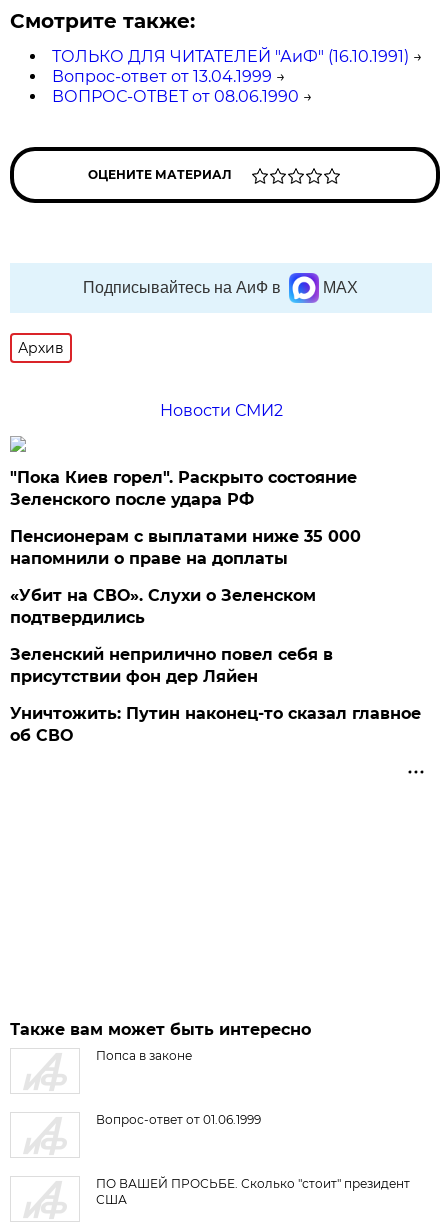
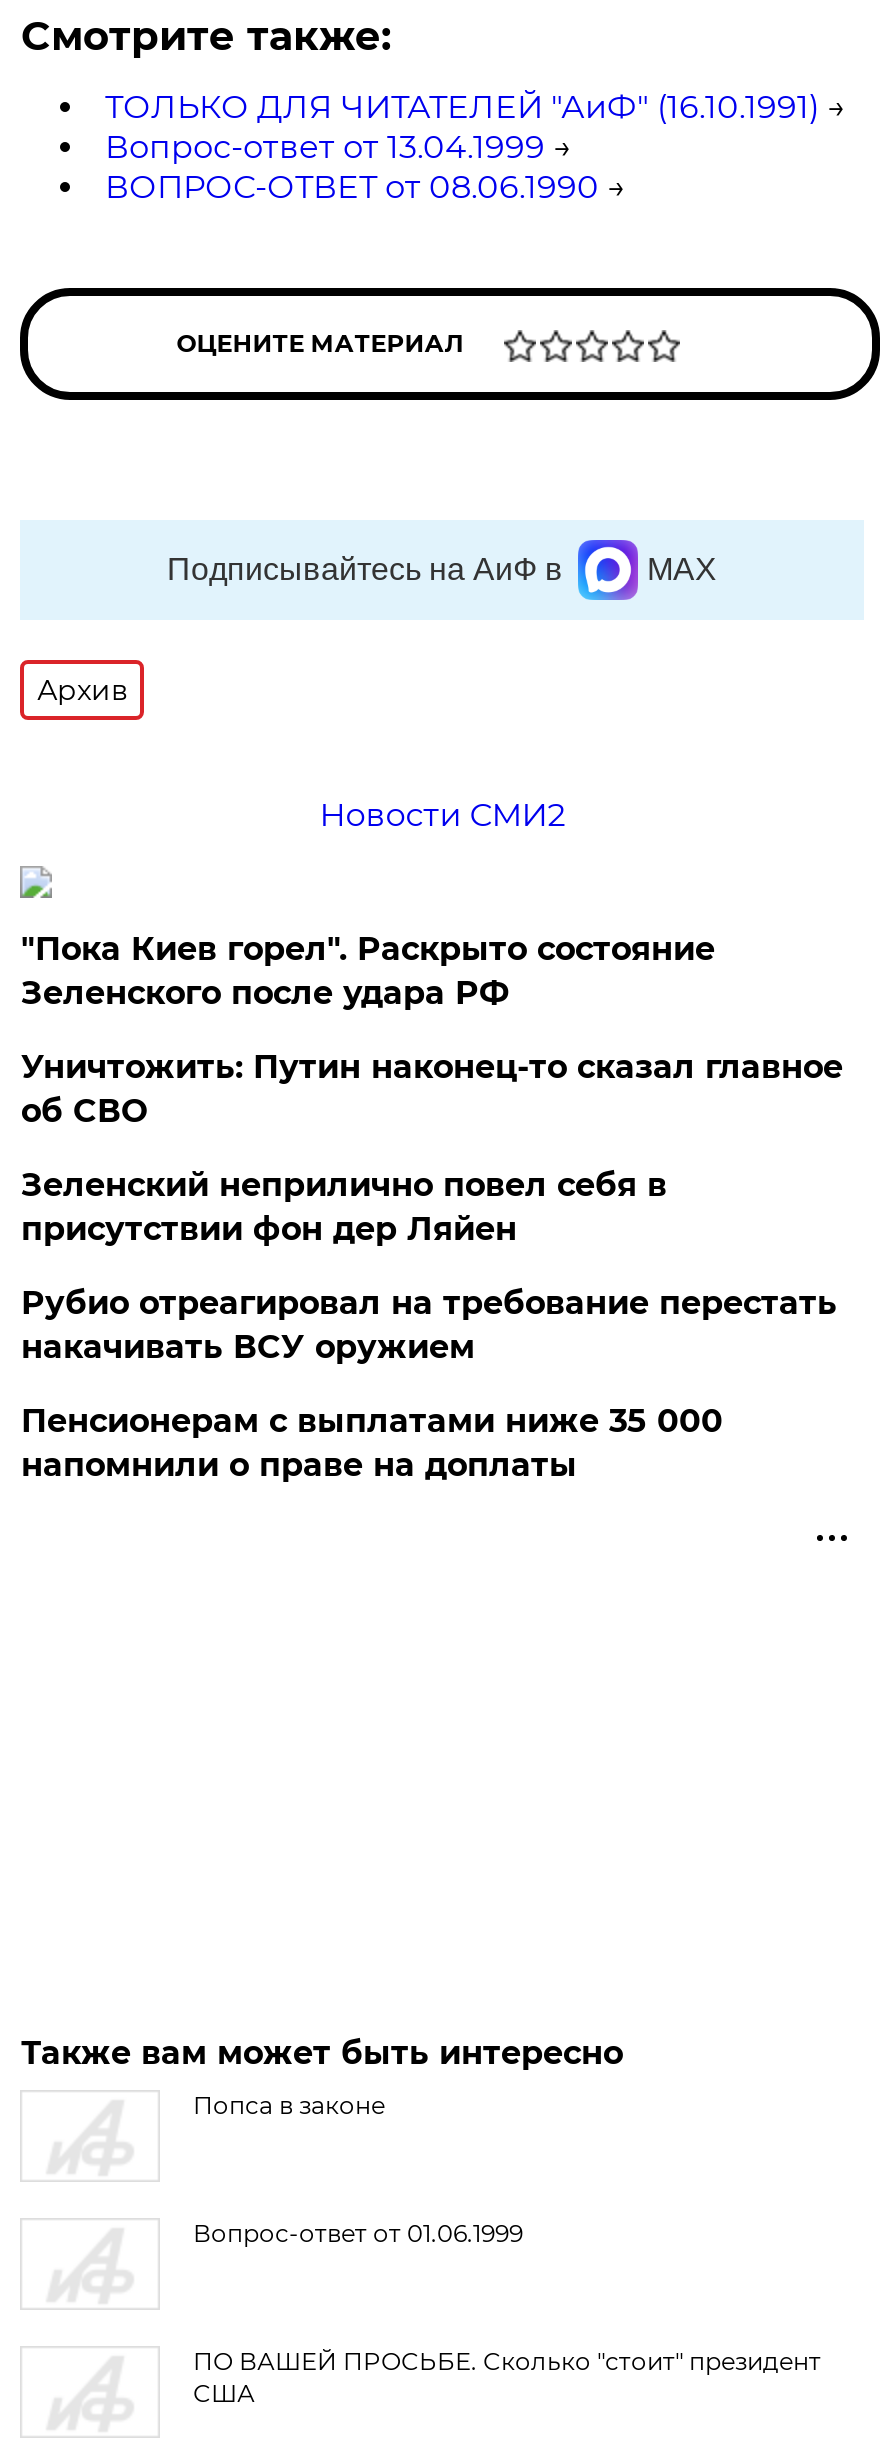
none -> [21,1284,837,1366] Рубио отреагировал на требование перестать | накачивать ВСУ оружием
moved [10,527,361,568] -> [21,1402,723,1484]: Пенсионерам с выплатами ниже 35 000 | напомнили о праве на доплаты
[10,586,316,627] «Убит на СВО». Слухи о Зеленском | подтвердились -> none
moved [10,645,421,745] -> [21,1048,843,1248]: Зеленский неприлично повел cебя в | присутствии фон дер Ляйен | Уничтожить: Путин наконец-то сказал главное | об СВО

